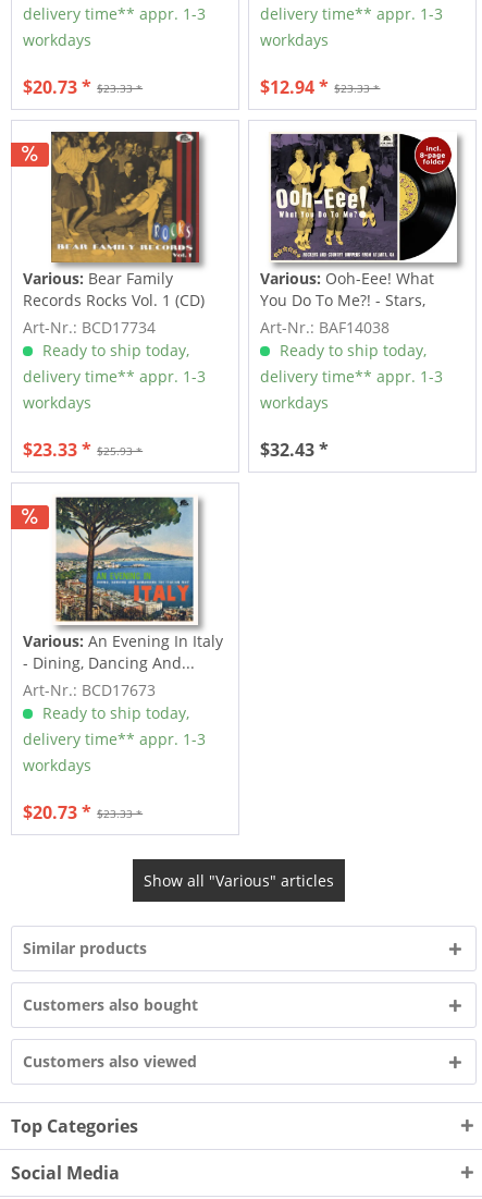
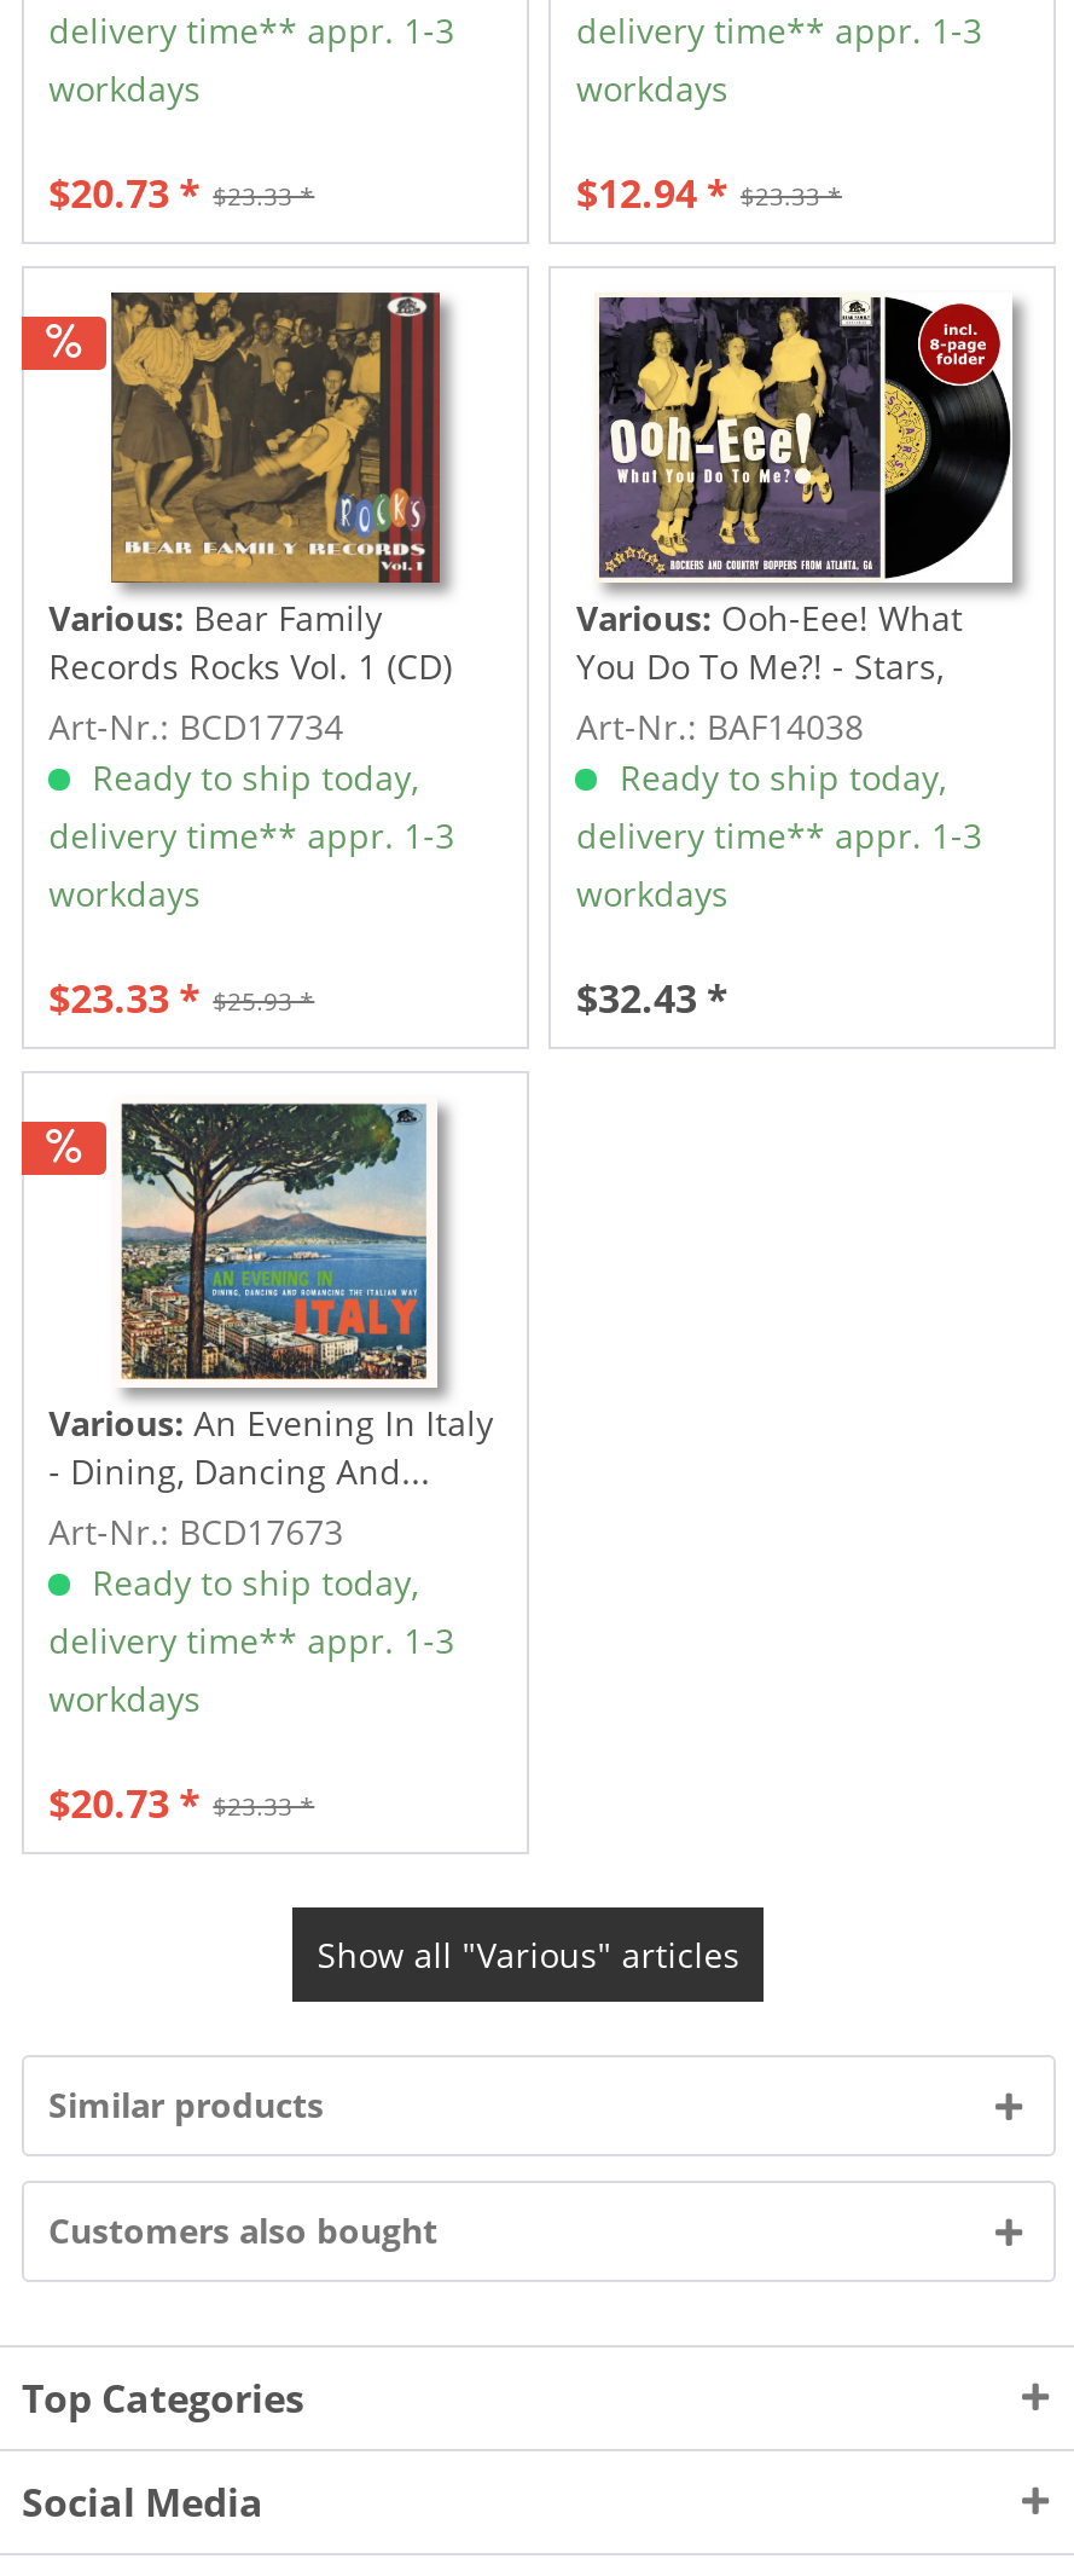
[23,1051,197,1071] Customers also viewed -> none

